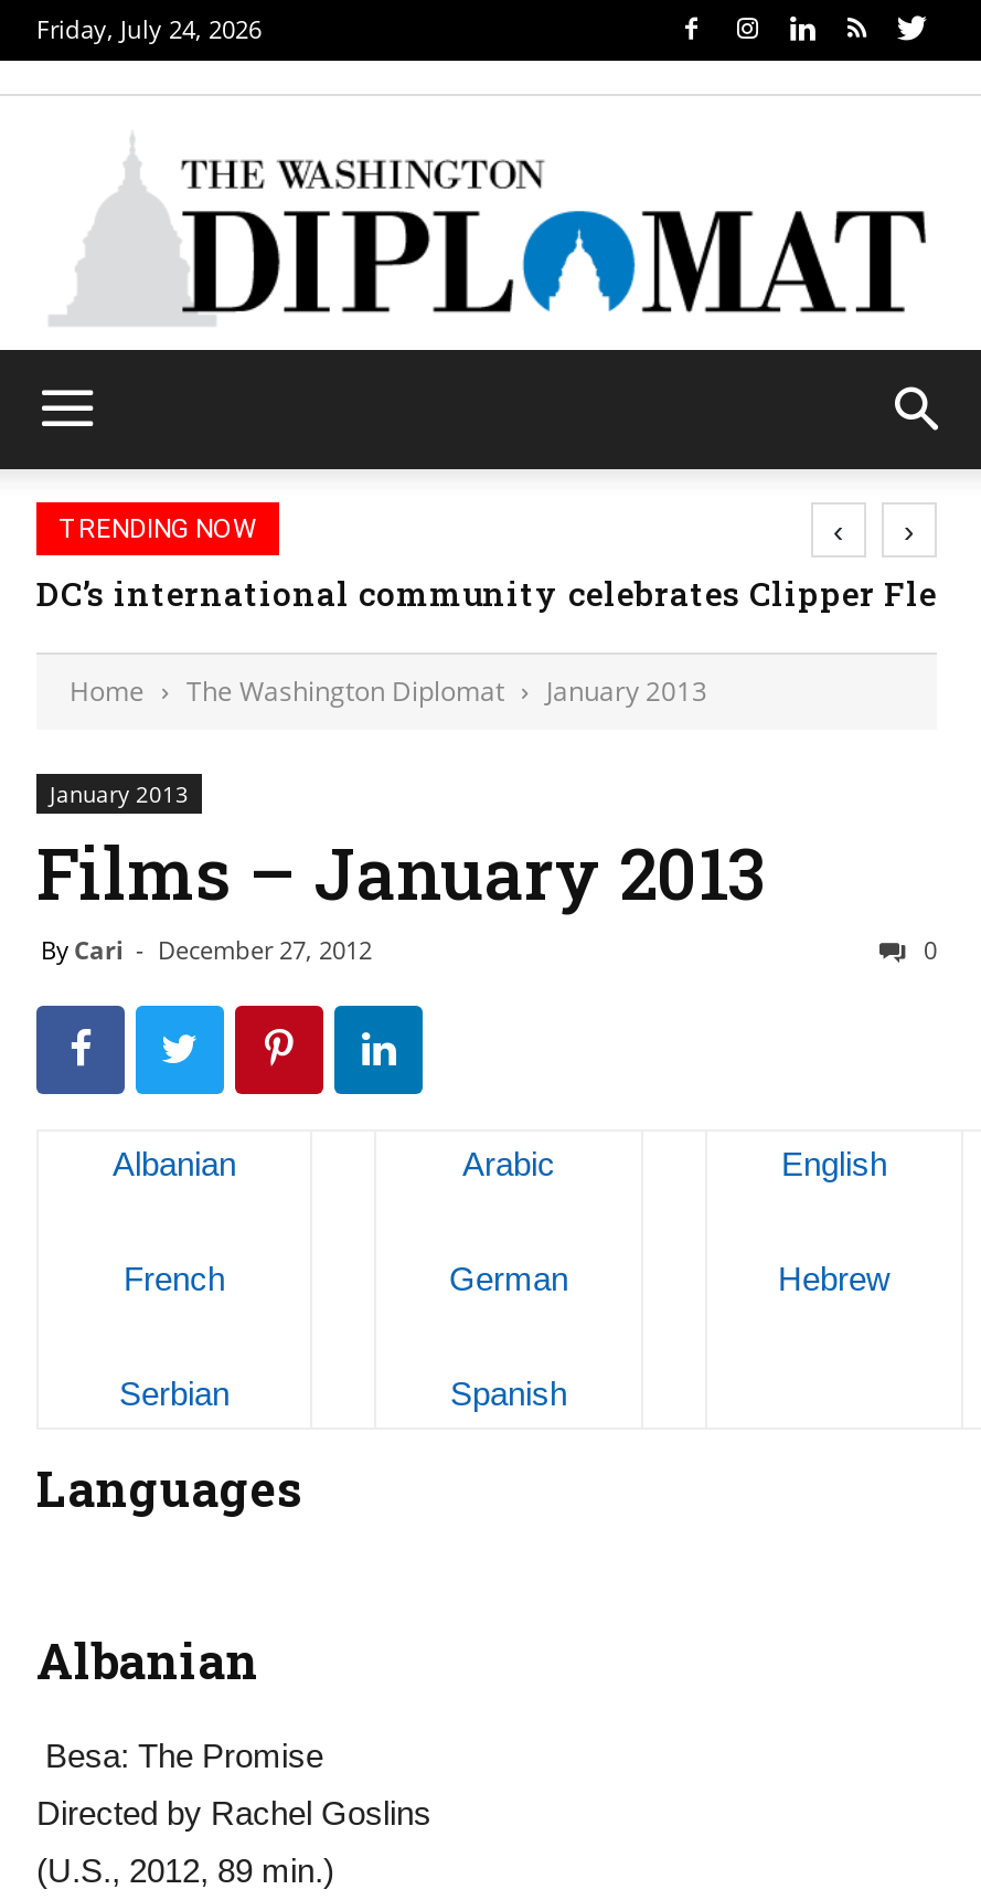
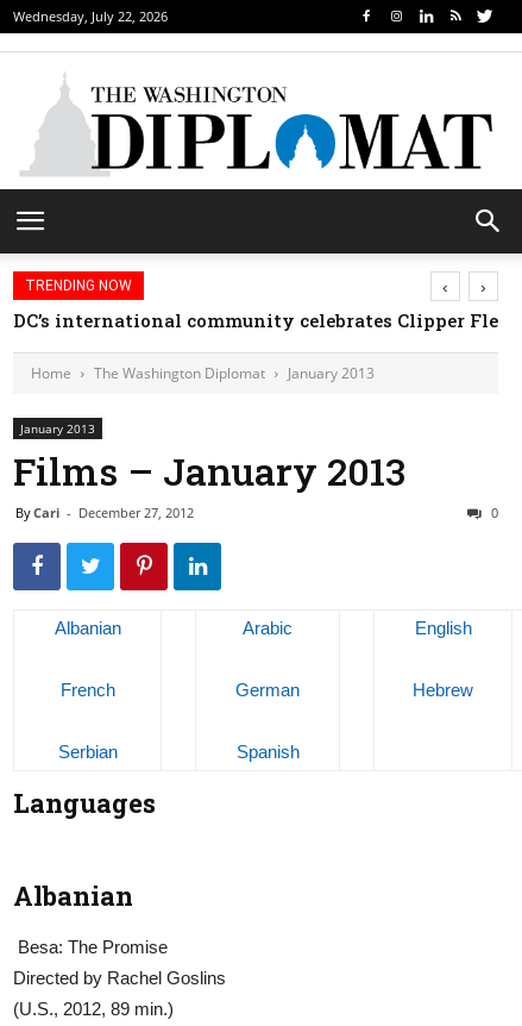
[36,12,262,45] Friday, July 24, 2026 -> [13,7,168,25] Wednesday, July 22, 2026

